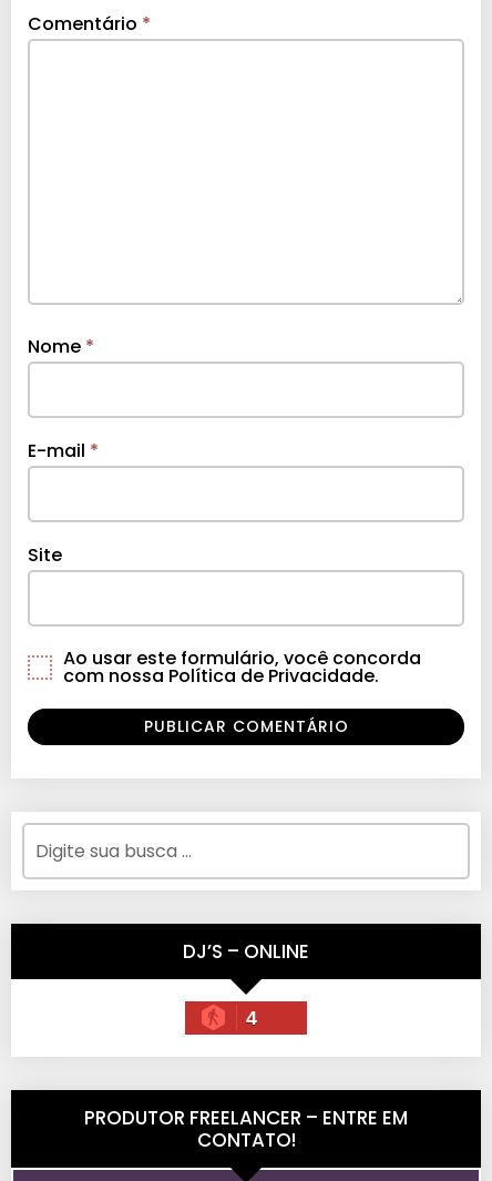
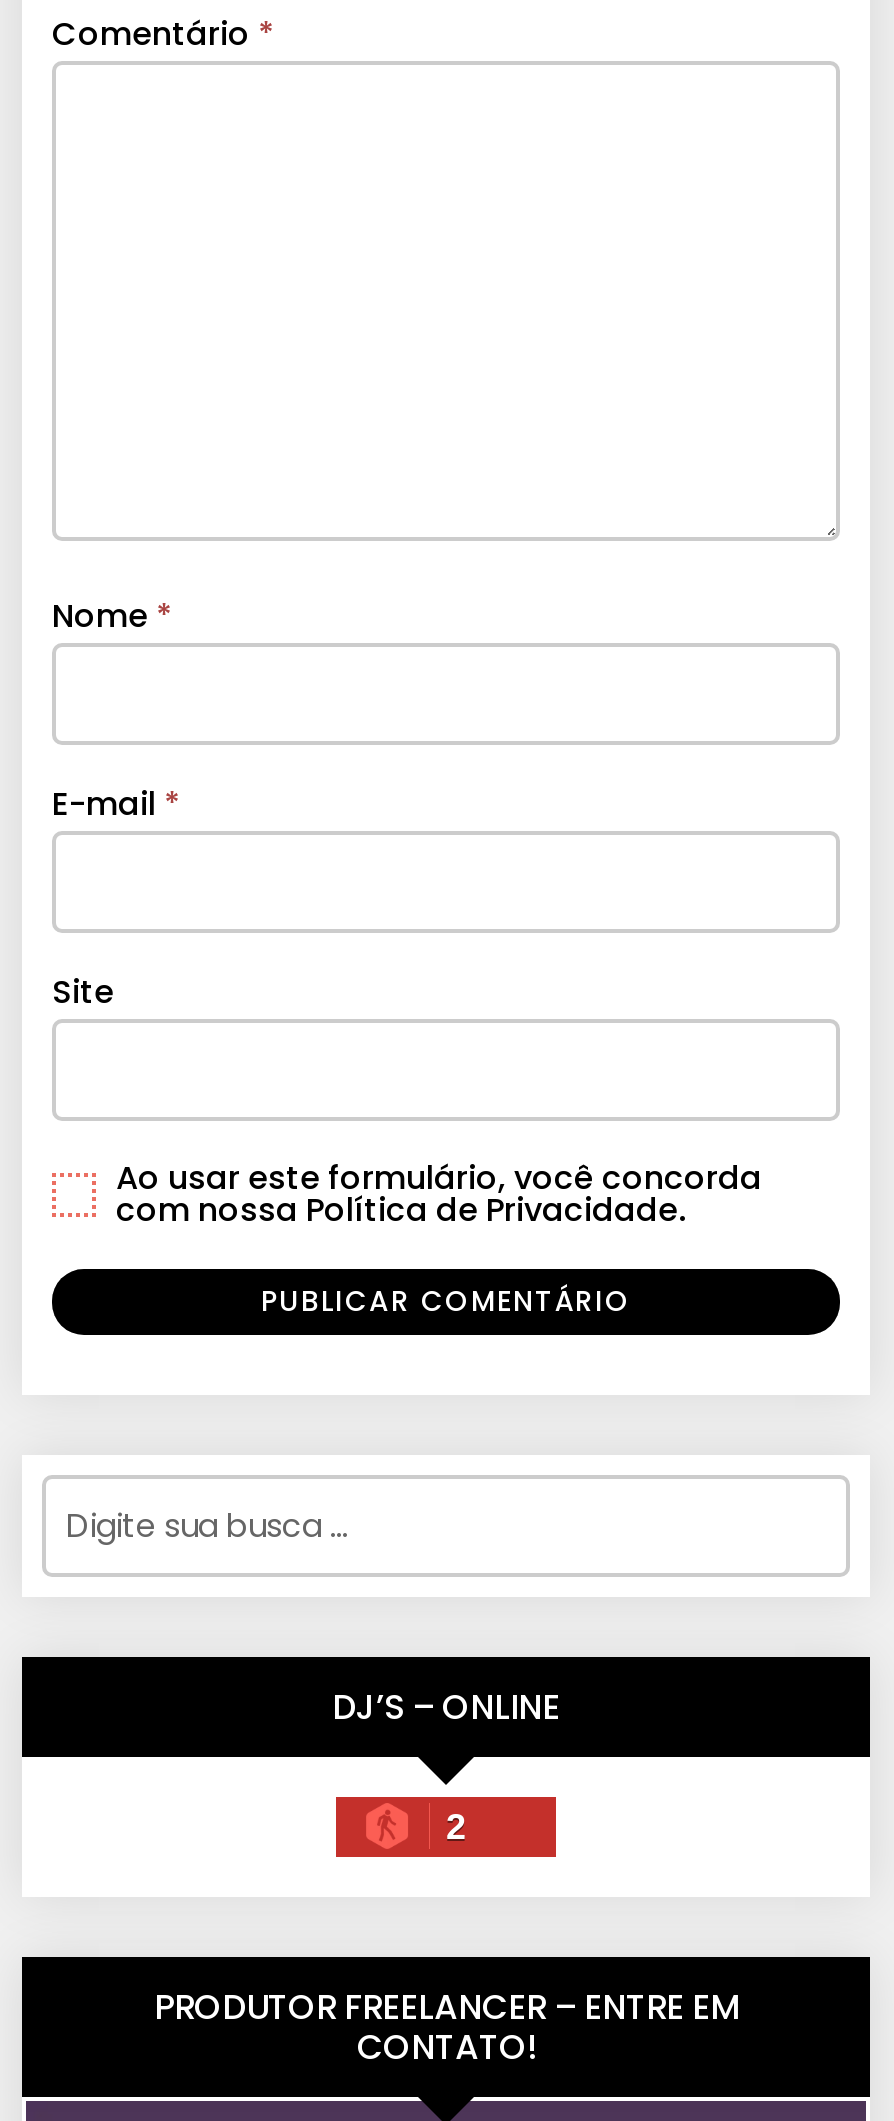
[246,1006,255,1029] 4 -> [446,1806,462,1846] 2

